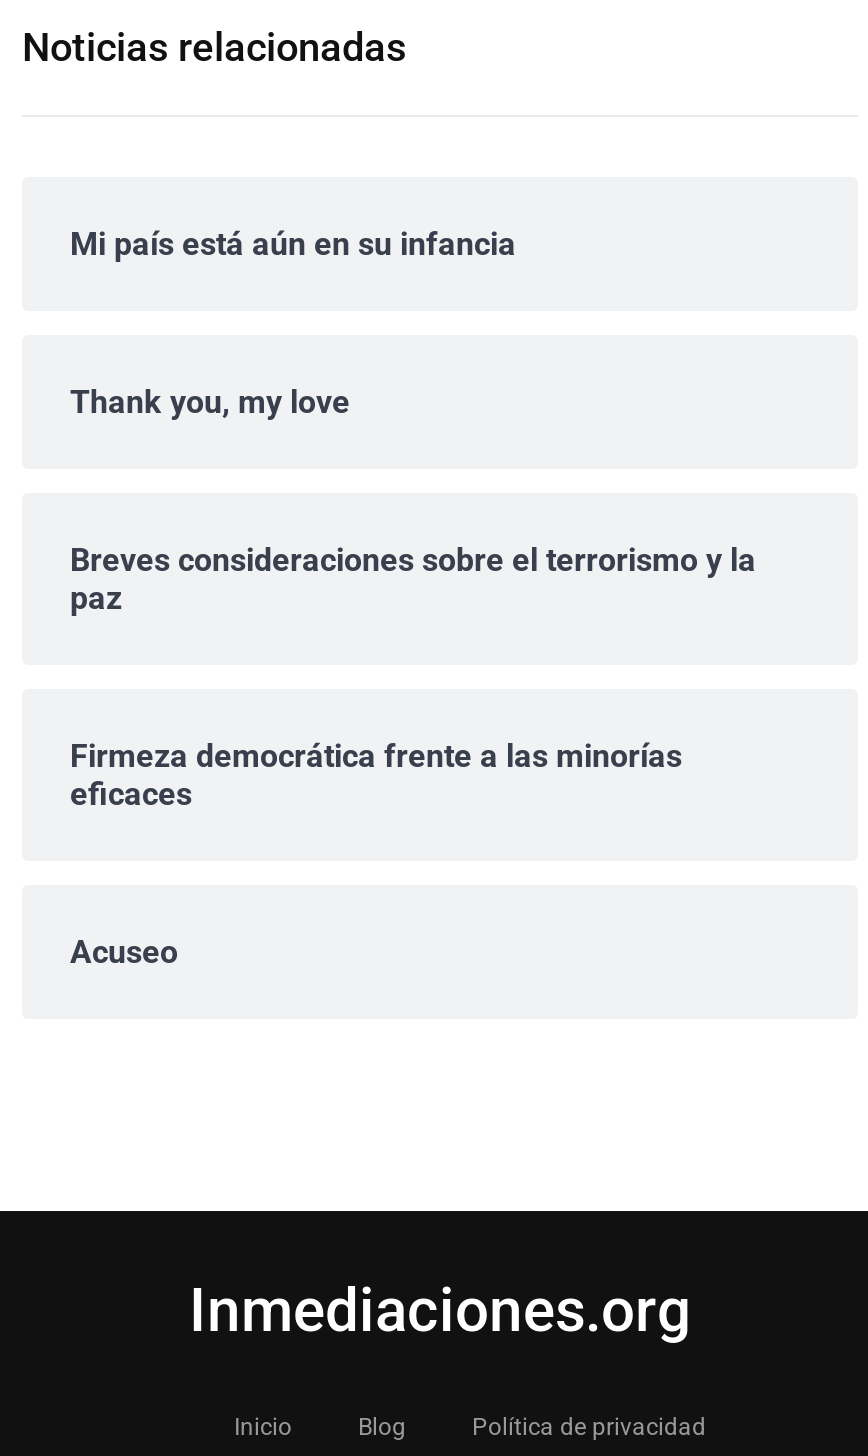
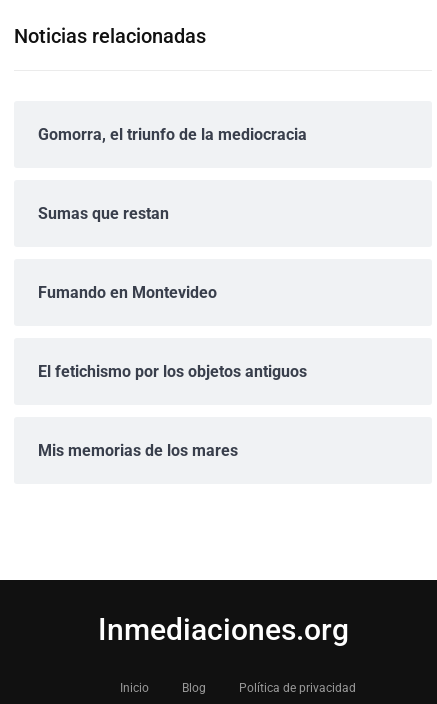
[70,225,516,263] Mi país está aún en su infancia -> [38,125,307,144] Gomorra, el triunfo de la mediocracia
[70,383,350,421] Thank you, my love -> [38,204,169,223] Sumas que restan
[70,541,756,617] Breves consideraciones sobre el terrorismo y la | paz -> [38,283,217,302] Fumando en Montevideo
[70,737,682,813] Firmeza democrática frente a las minorías | eficaces -> [38,362,307,381] El fetichismo por los objetos antiguos
[70,933,178,971] Acuseo -> [38,441,238,460] Mis memorias de los mares

